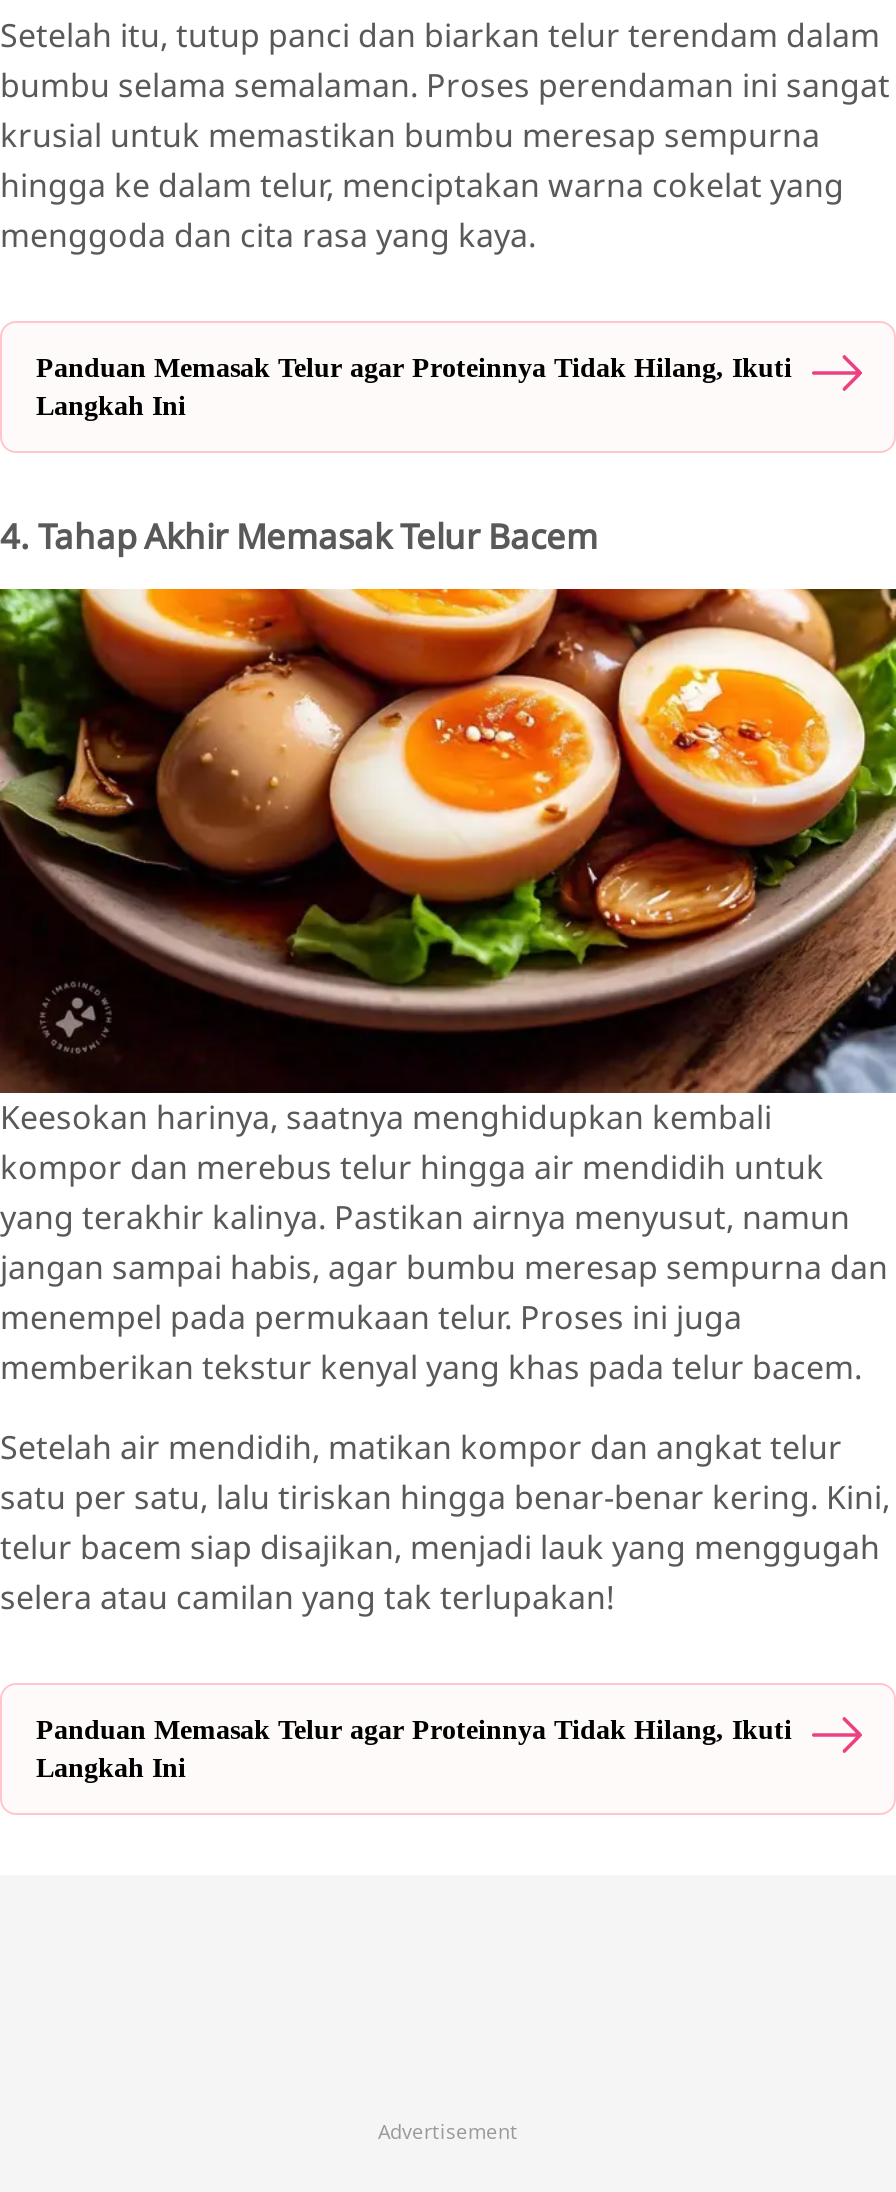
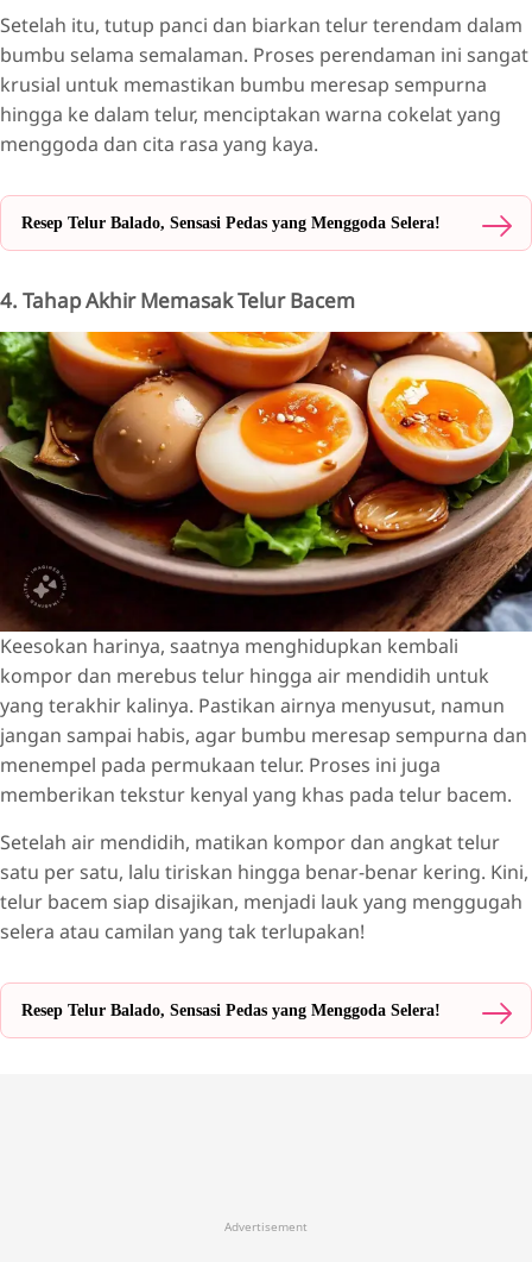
[36,352,792,420] Panduan Memasak Telur agar Proteinnya Tidak Hilang, Ikuti | Langkah Ini -> [21,214,441,232] Resep Telur Balado, Sensasi Pedas yang Menggoda Selera!
[36,1715,792,1783] Panduan Memasak Telur agar Proteinnya Tidak Hilang, Ikuti | Langkah Ini -> [21,1002,441,1019] Resep Telur Balado, Sensasi Pedas yang Menggoda Selera!

